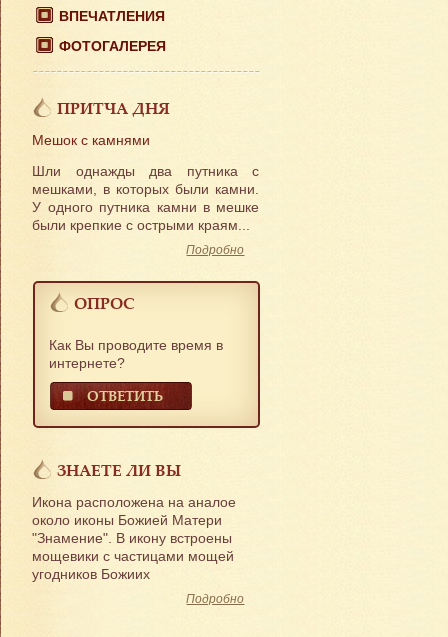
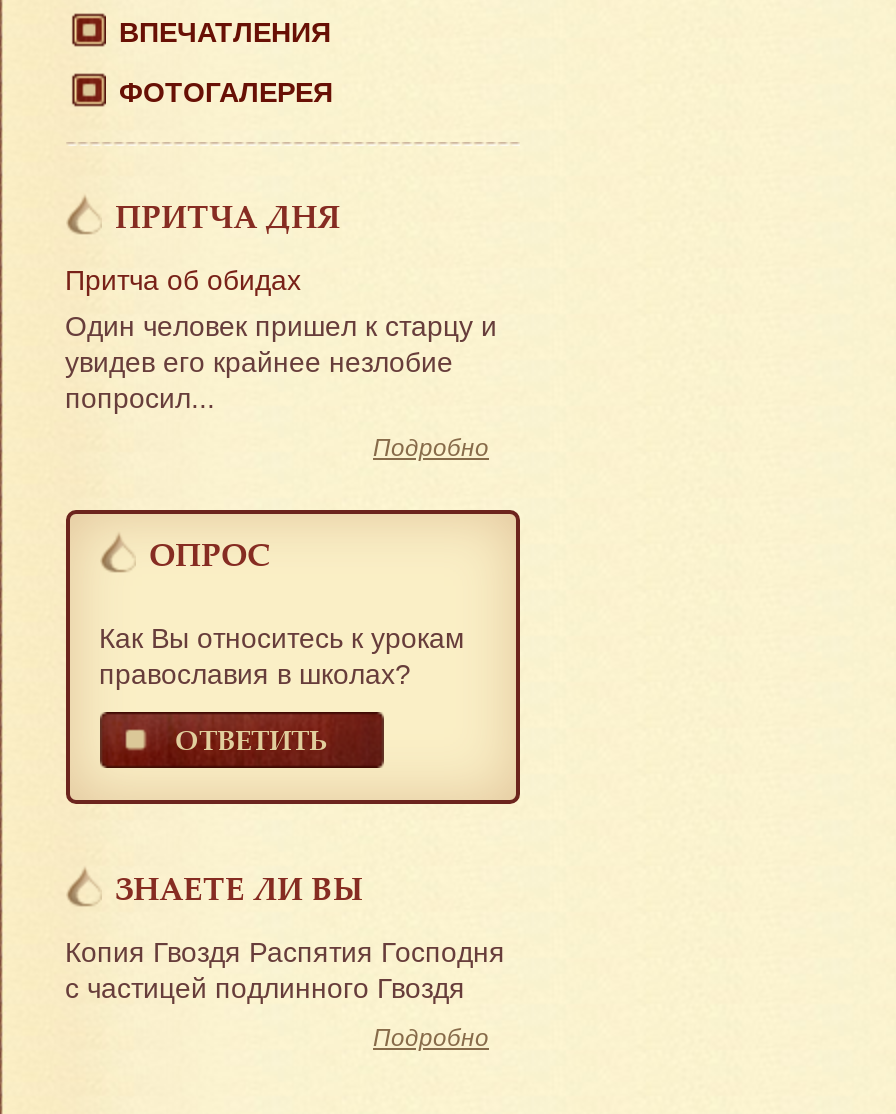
[32,132,259,233] Мешок с камнями | Шли однажды два путника с | мешками, в которых были камни. | У одного путника камни в мешке | были крепкие с острыми краям... -> [65,264,497,414] Притча об обидах | Один человек пришел к старцу и | увидев его крайнее незлобие | попросил...
[49,337,223,371] Как Вы проводите время в | интернете? -> [99,622,465,690] Как Вы относитесь к урокам | православия в школах?
[32,494,236,582] Икона расположена на аналое | около иконы Божией Матери | "Знамение". В икону встроены | мощевики с частицами мощей | угодников Божиих -> [65,936,505,1004] Копия Гвоздя Распятия Господня | с частицей подлинного Гвоздя

